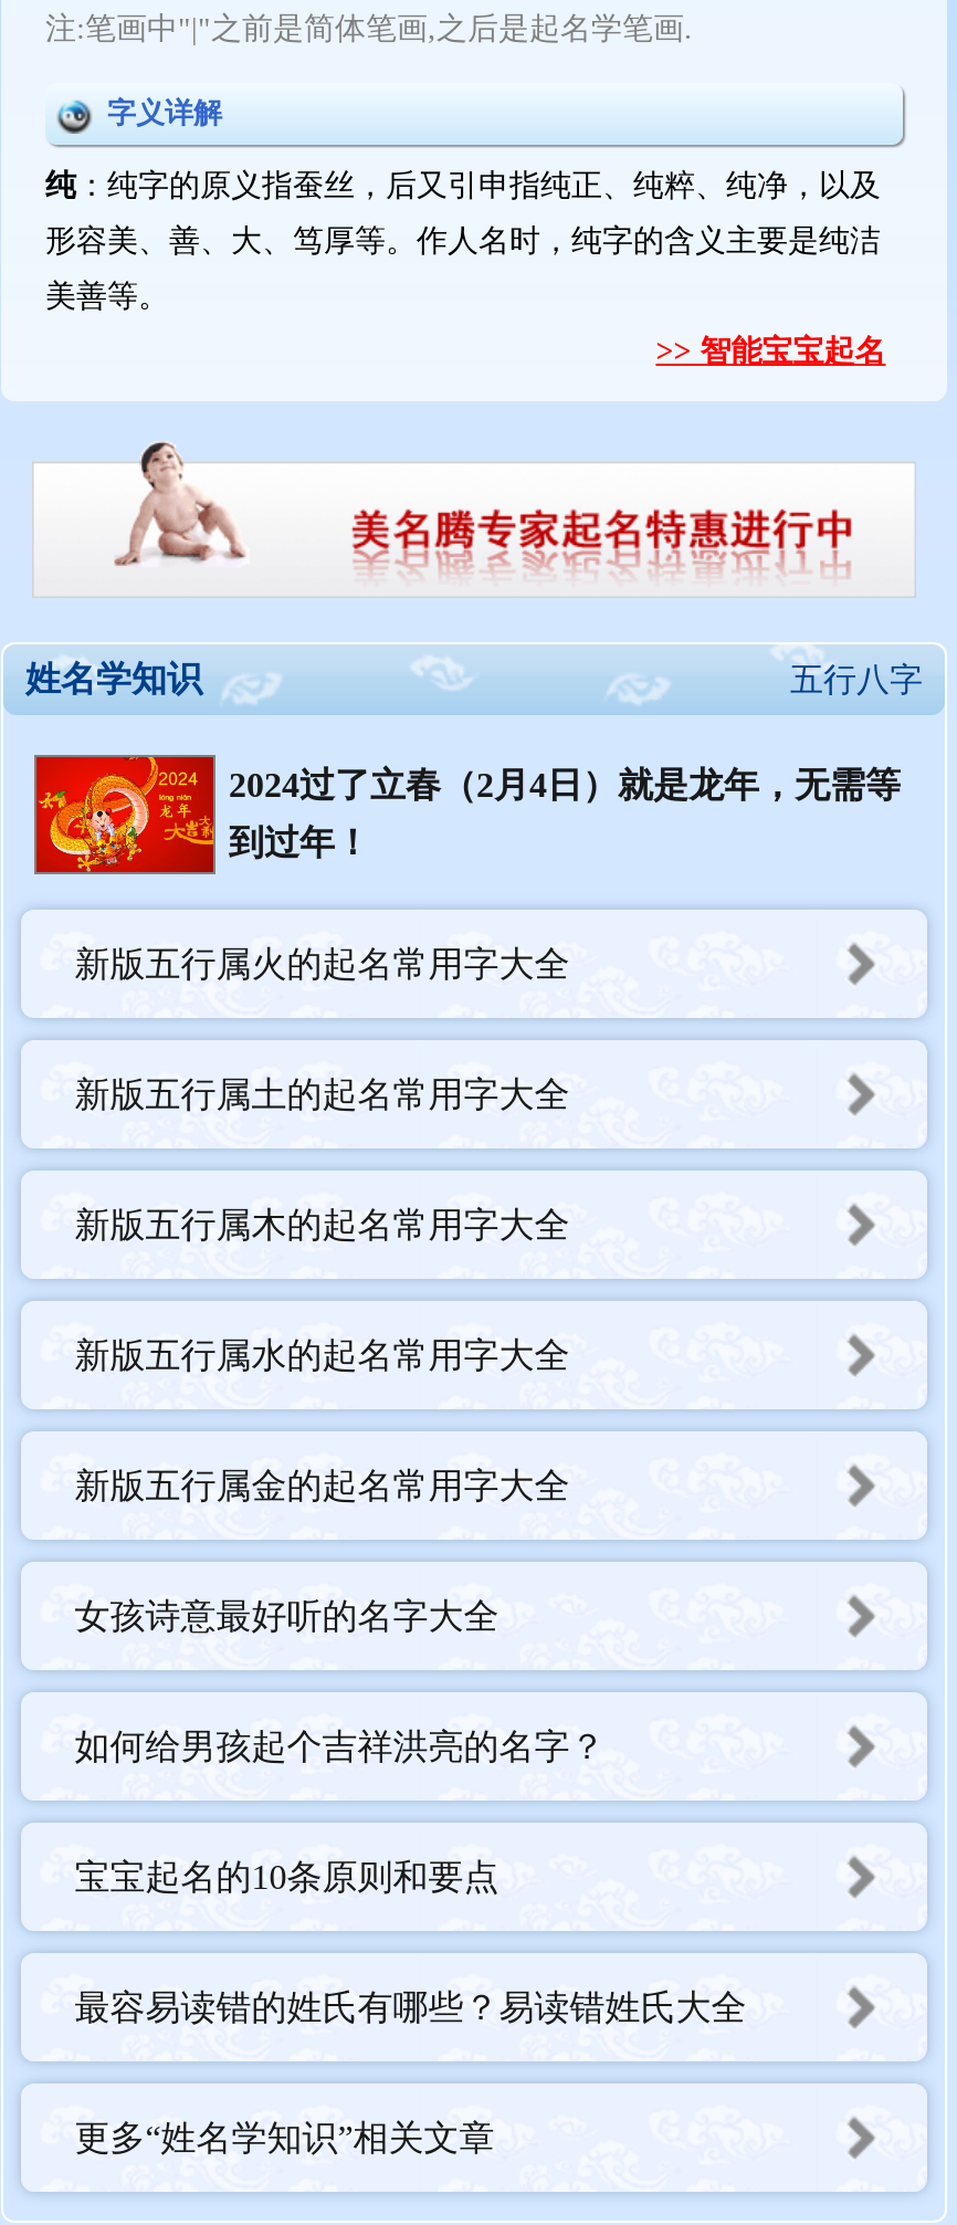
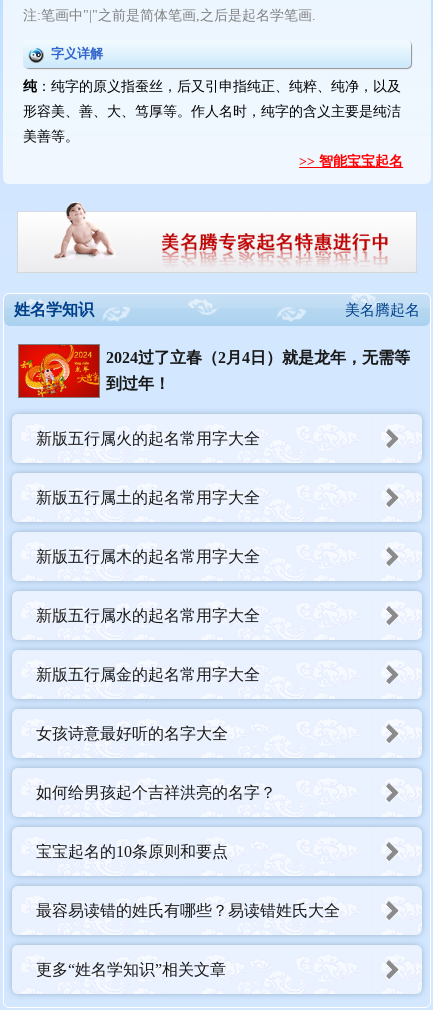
[790,663,923,698] 五行八字 -> [345,302,420,318] 美名腾起名

